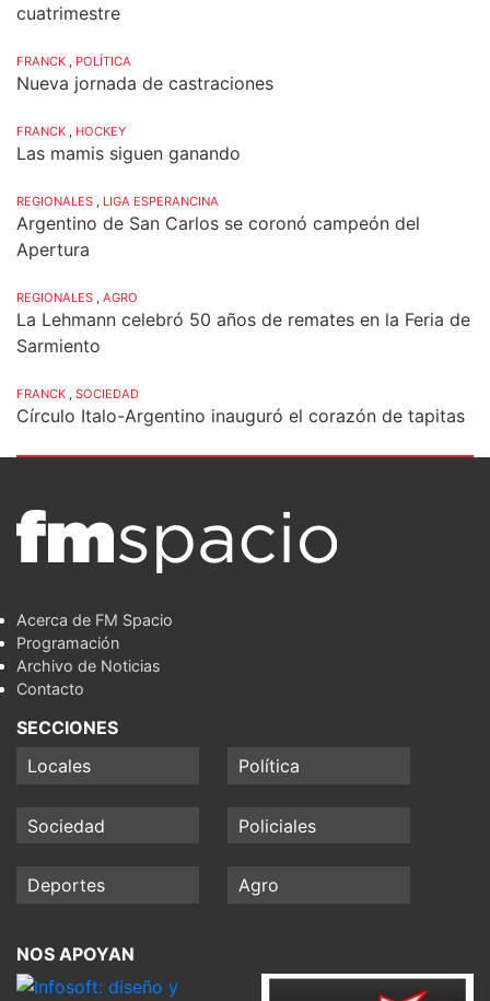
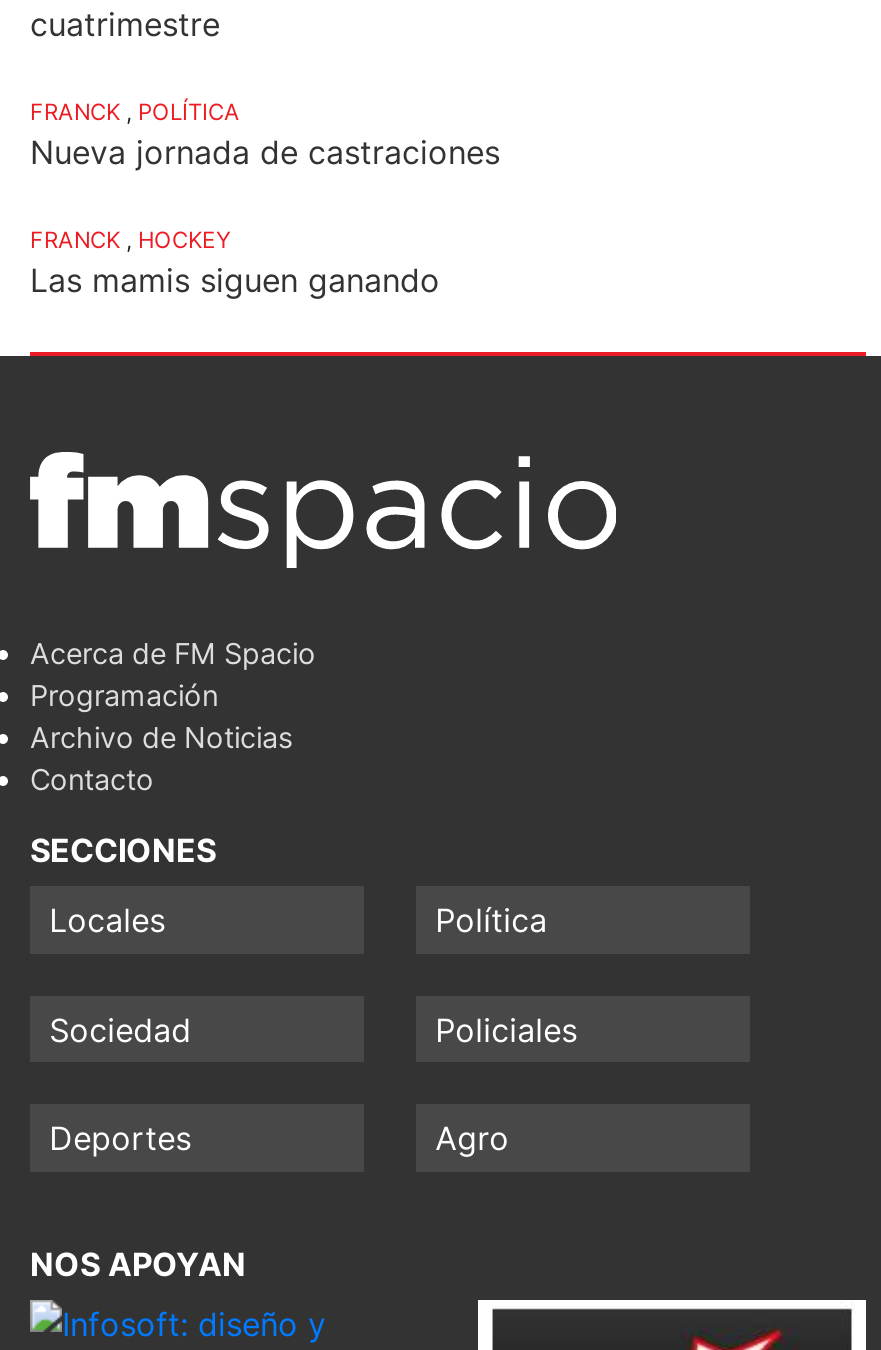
[16,194,470,427] REGIONALES , LIGA ESPERANCINA | Argentino de San Carlos se coronó campeón del | Apertura | REGIONALES , AGRO | La Lehmann celebró 50 años de remates en la Feria de | Sarmiento | FRANCK , SOCIEDAD | Círculo Italo-Argentino inauguró el corazón de tapitas -> none

